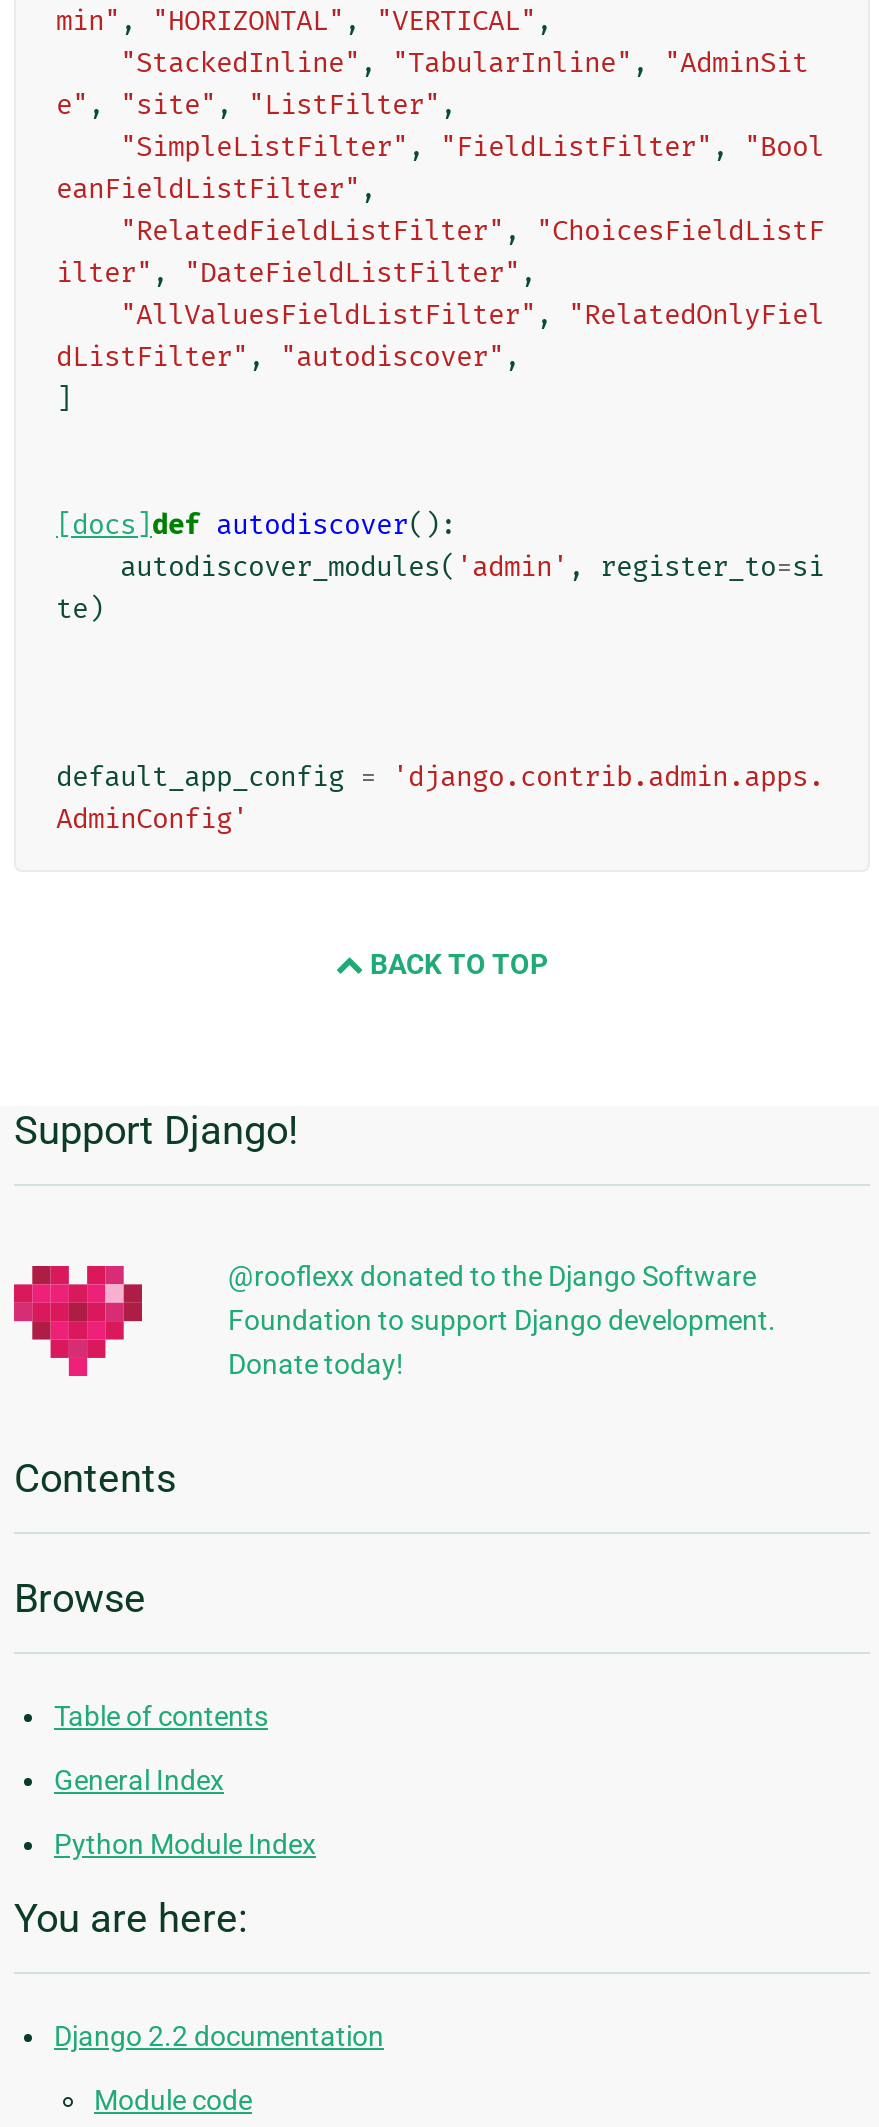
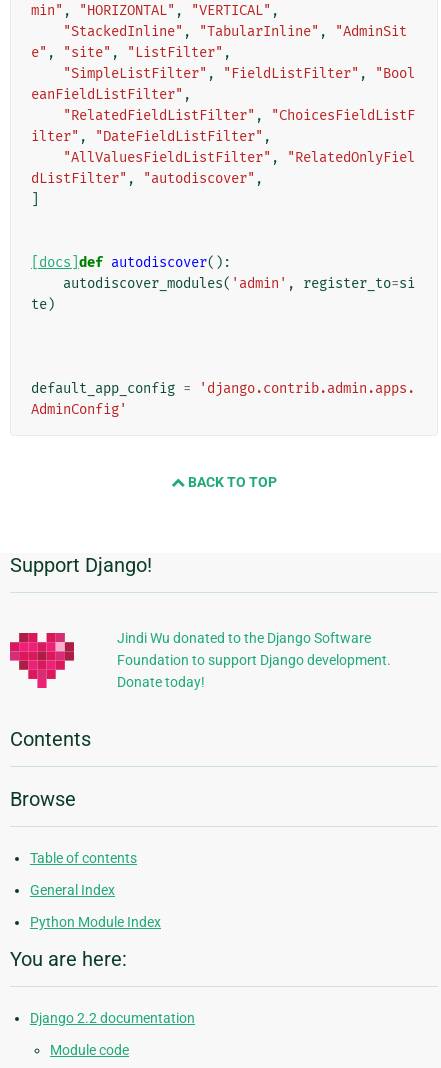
[228,1261,756,1293] @rooflexx donated to the Django Software -> [117,630,371,646] Jindi Wu donated to the Django Software

